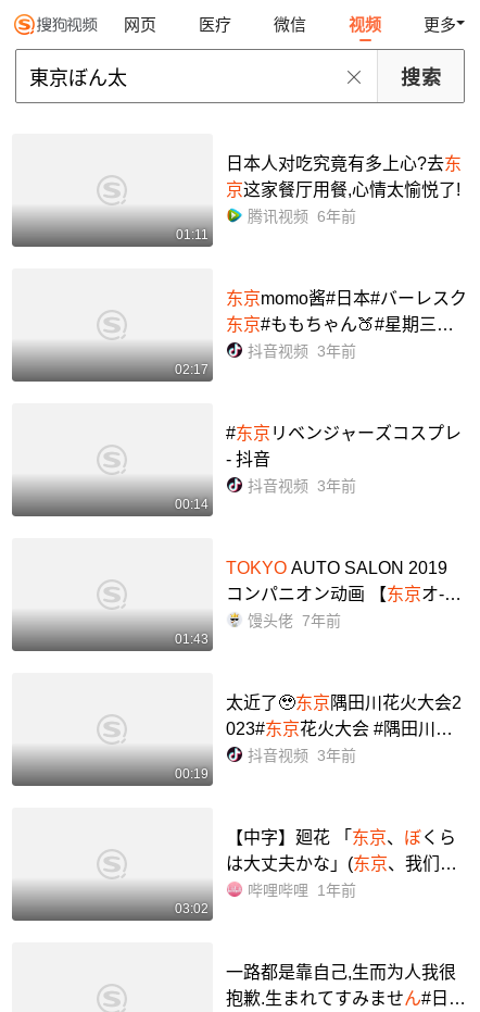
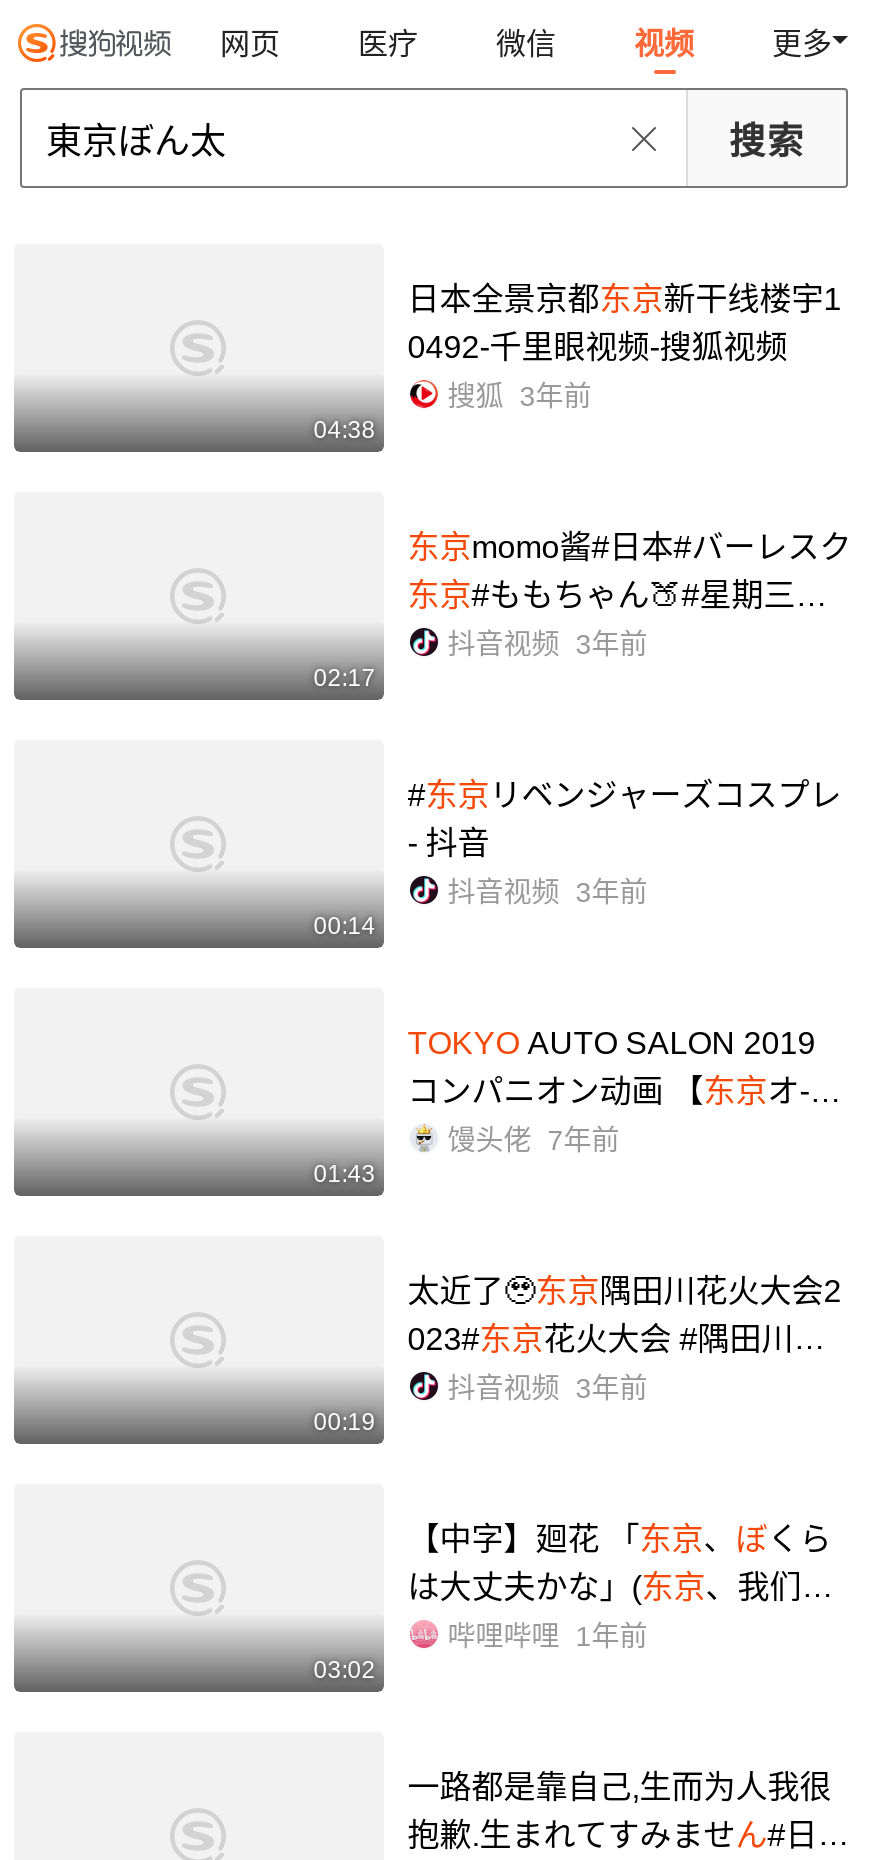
[226,154,461,199] 日本人对吃究竟有多上心?去东 | 京这家餐厅用餐,心情太愉悦了! -> [408,282,842,364] 日本全景京都东京新干线楼宇1 | 0492-千里眼视频-搜狐视频
[247,208,356,225] 腾讯视频 6年前 -> [448,380,592,412] 搜狐 3年前
[176,227,208,242] 01:11 -> [314,416,376,444] 04:38

